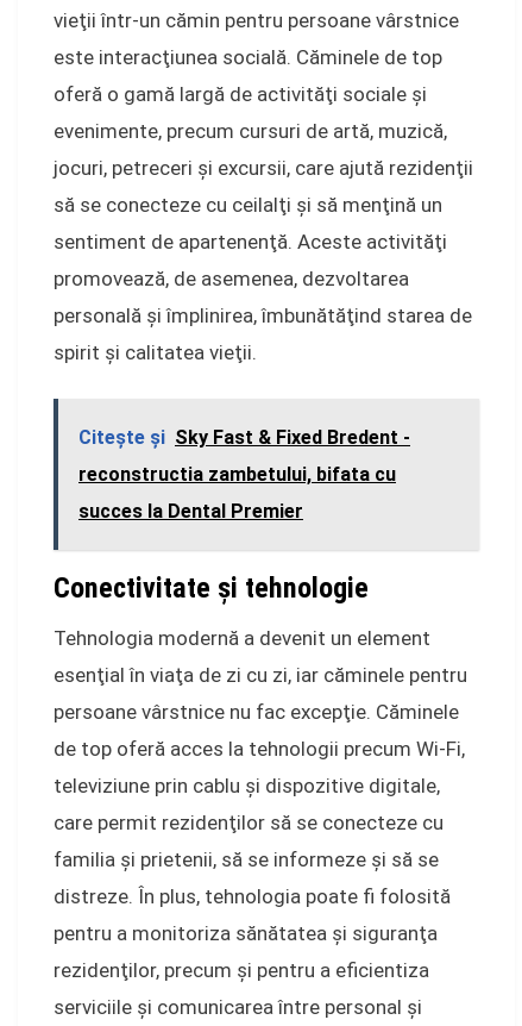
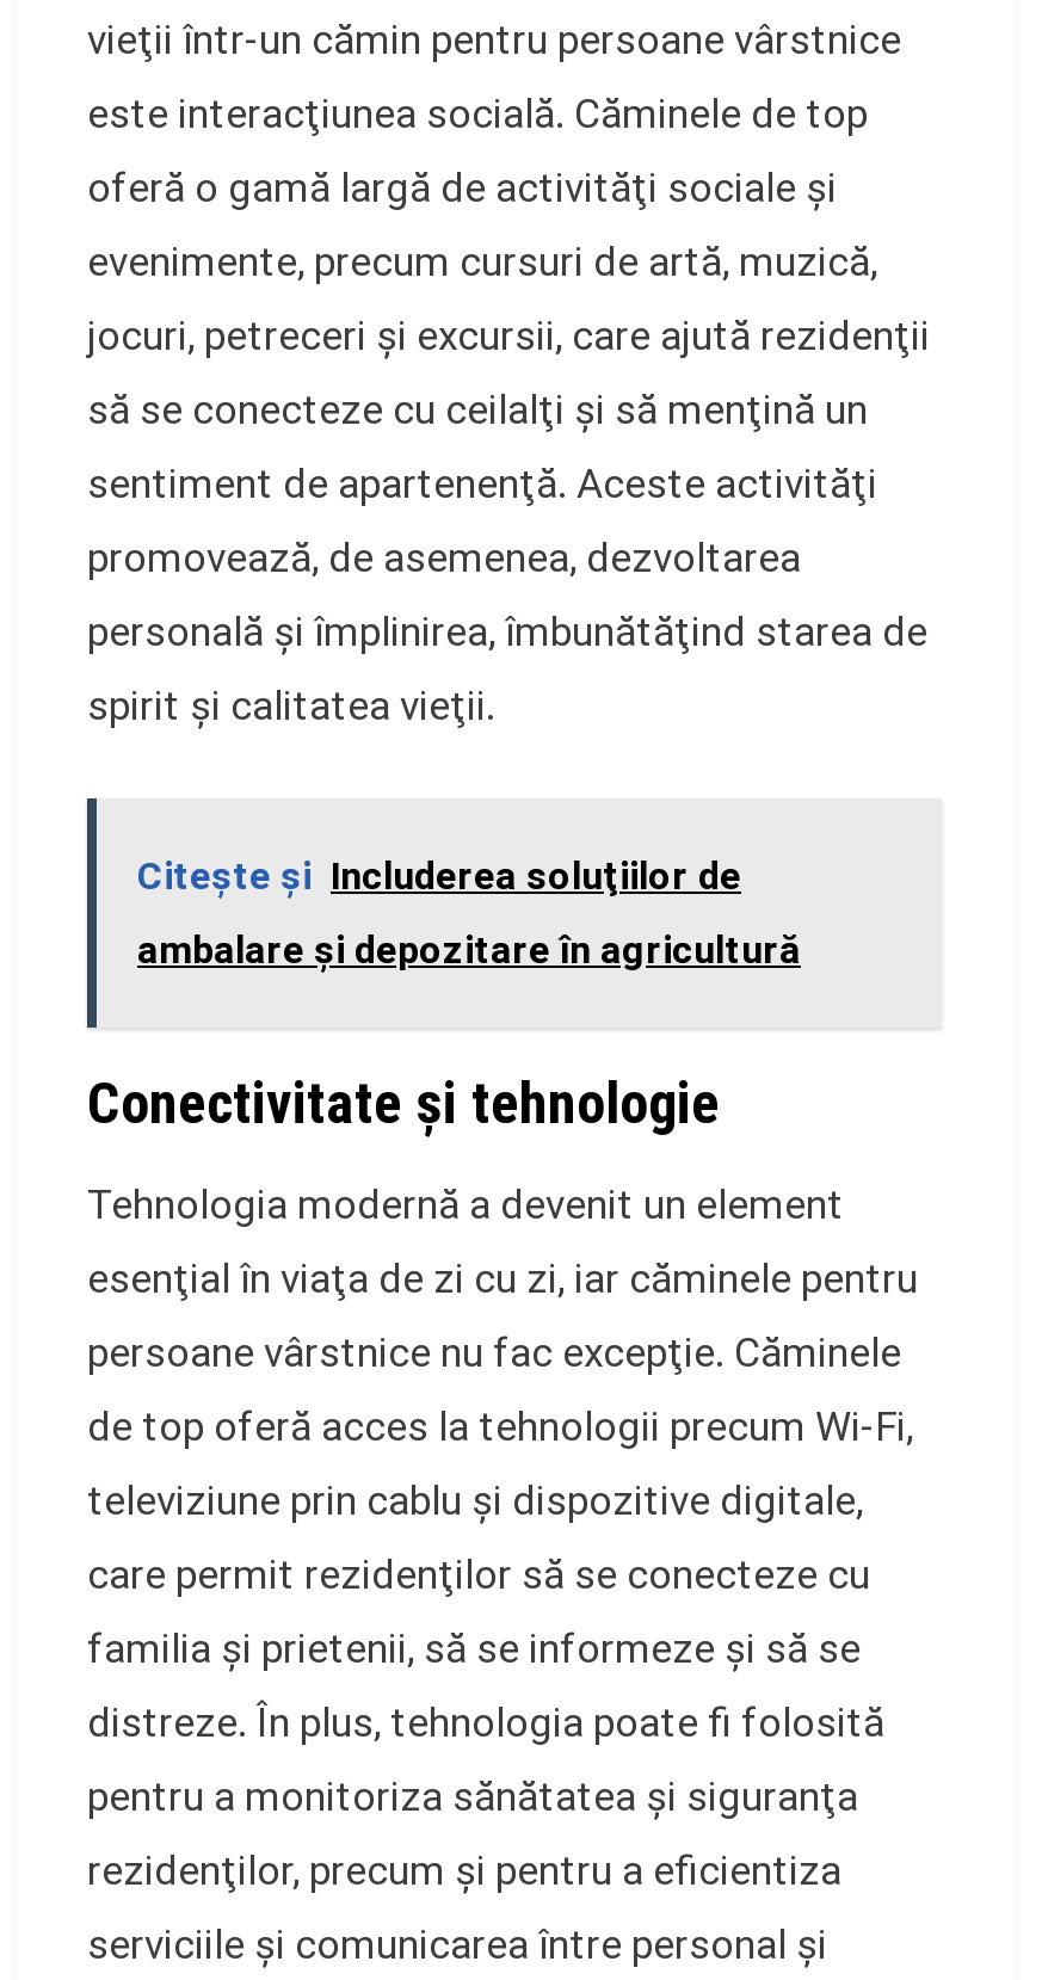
[78,426,410,522] Citeşte şi Sky Fast & Fixed Bredent - | reconstructia zambetului, bifata cu | succes la Dental Premier -> [137,853,801,972] Citeşte şi Includerea soluţiilor de | ambalare şi depozitare în agricultură

